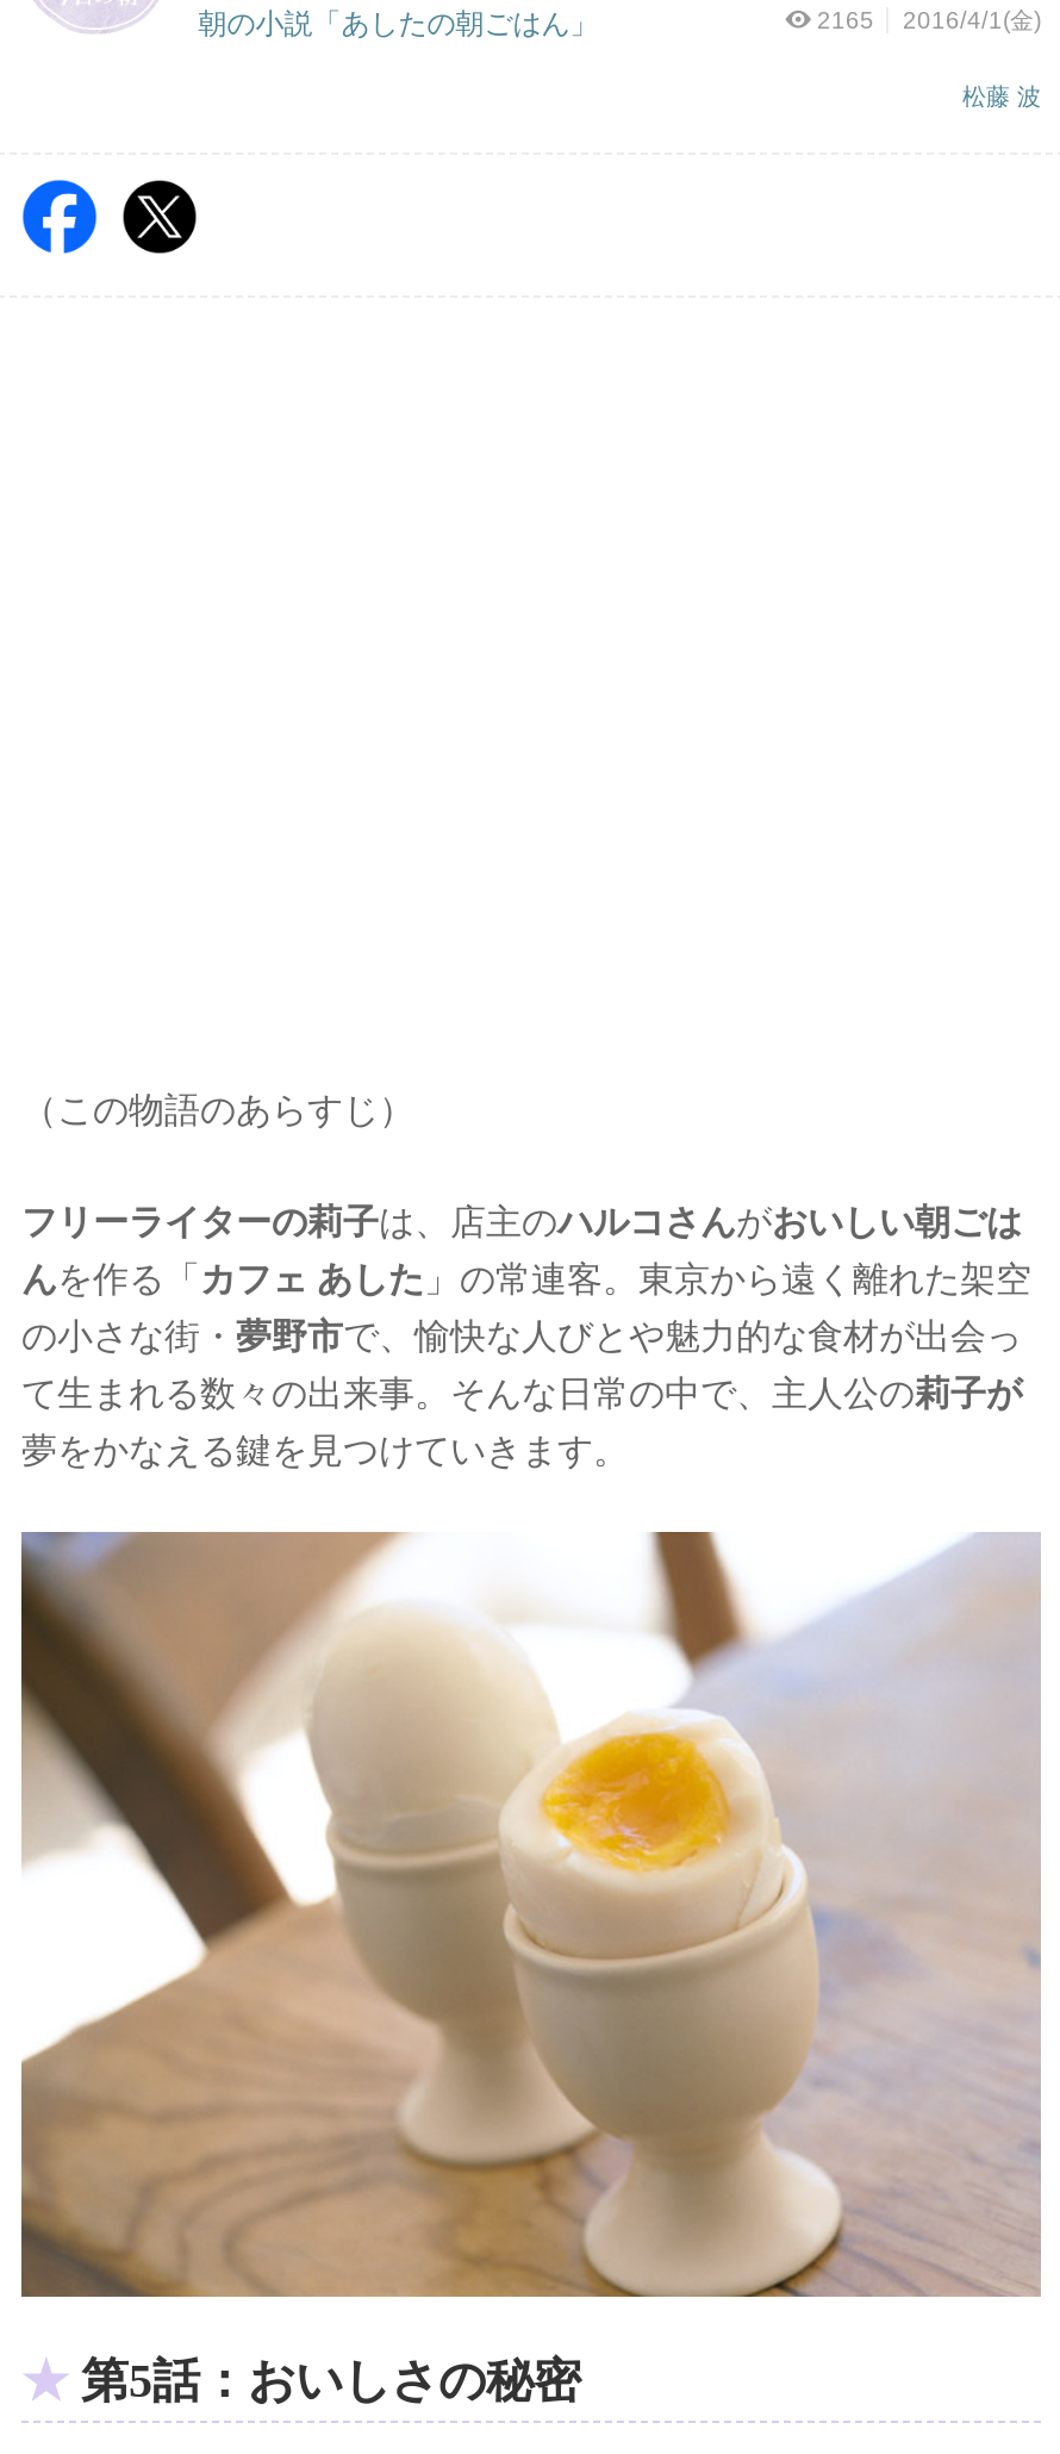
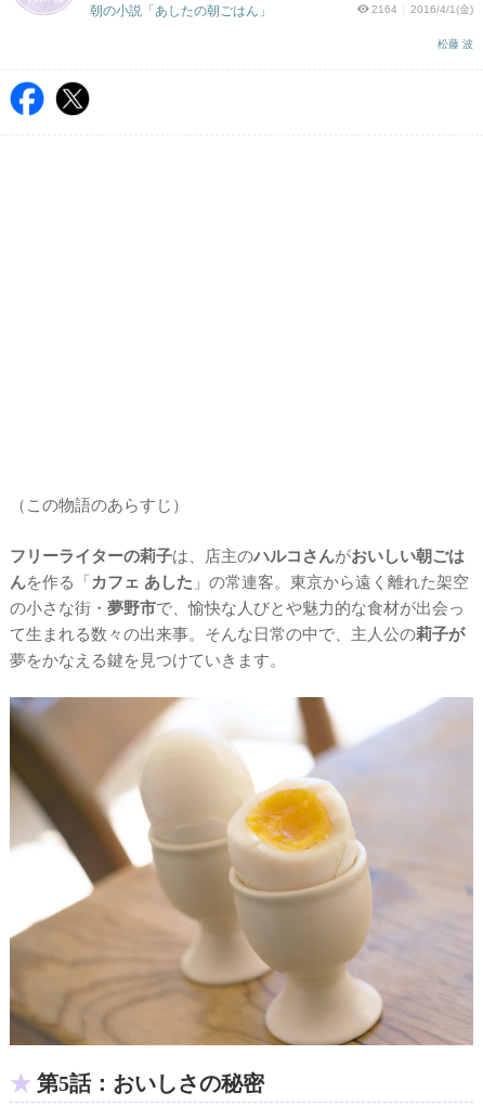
[817,7,1041,33] 2165 2016/4/1(金) -> [371,3,473,15] 2164 2016/4/1(金)

